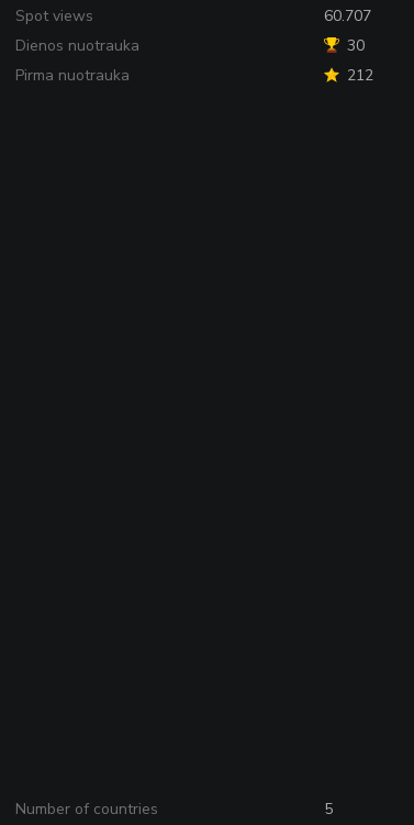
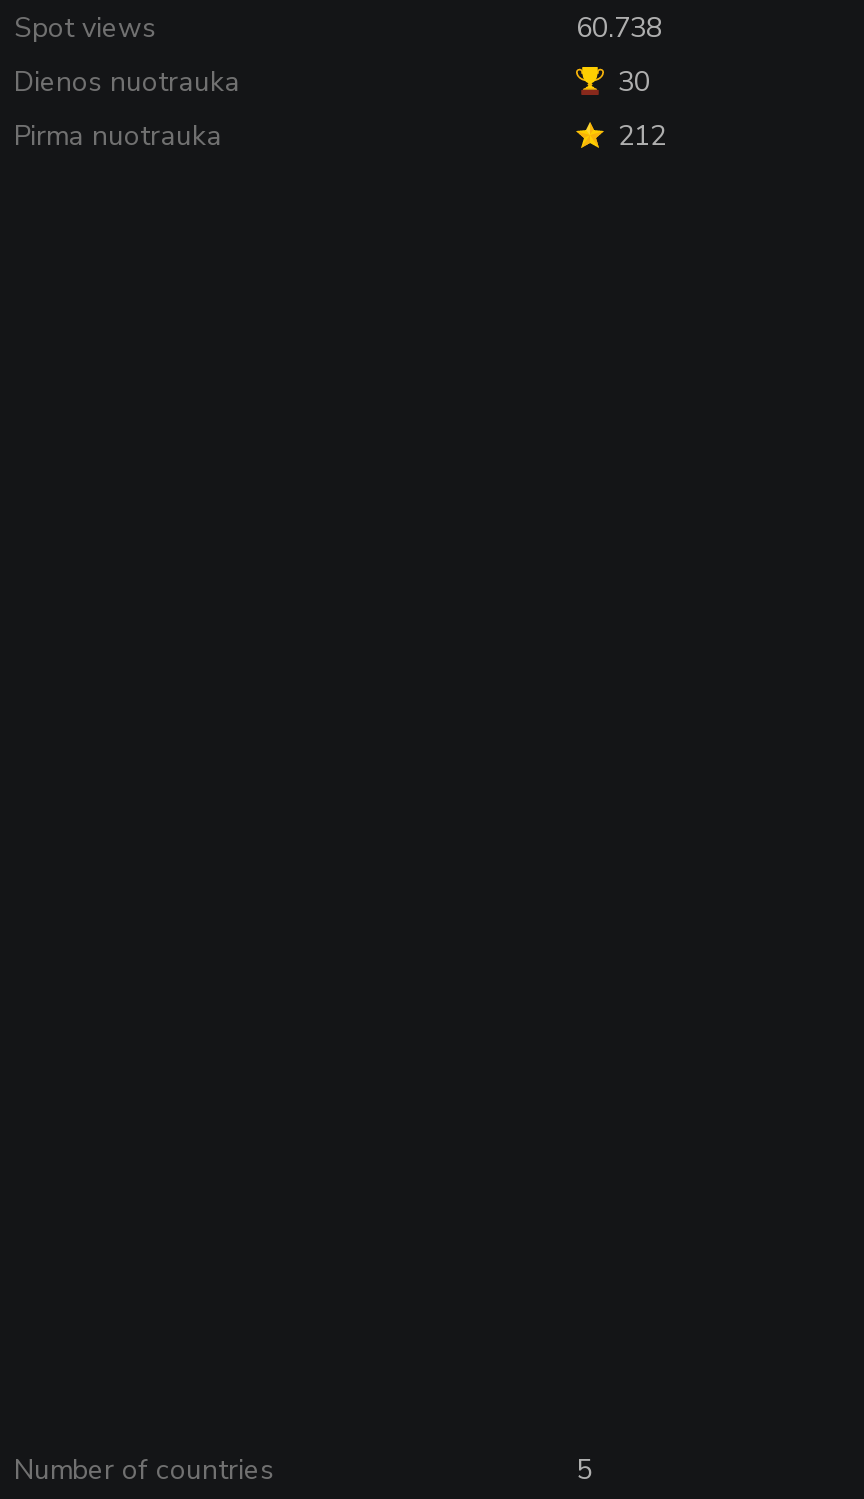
[324,5,371,26] 60.707 -> [576,9,662,47] 60.738

